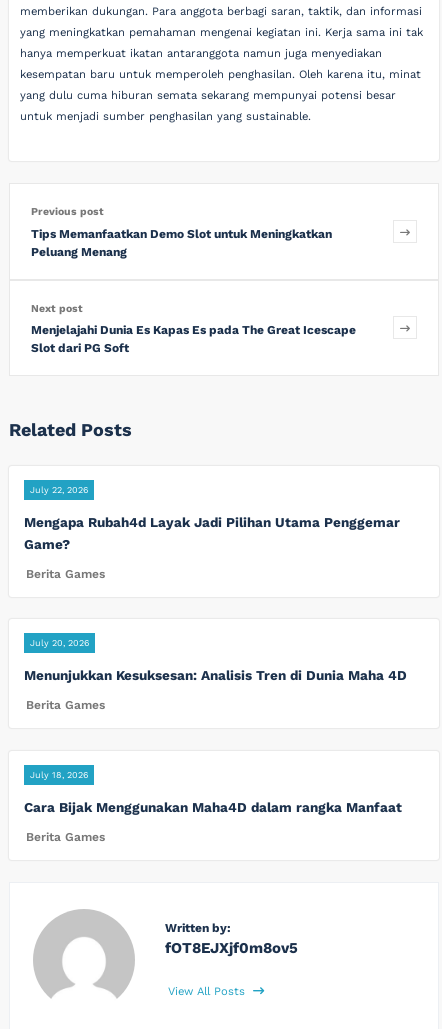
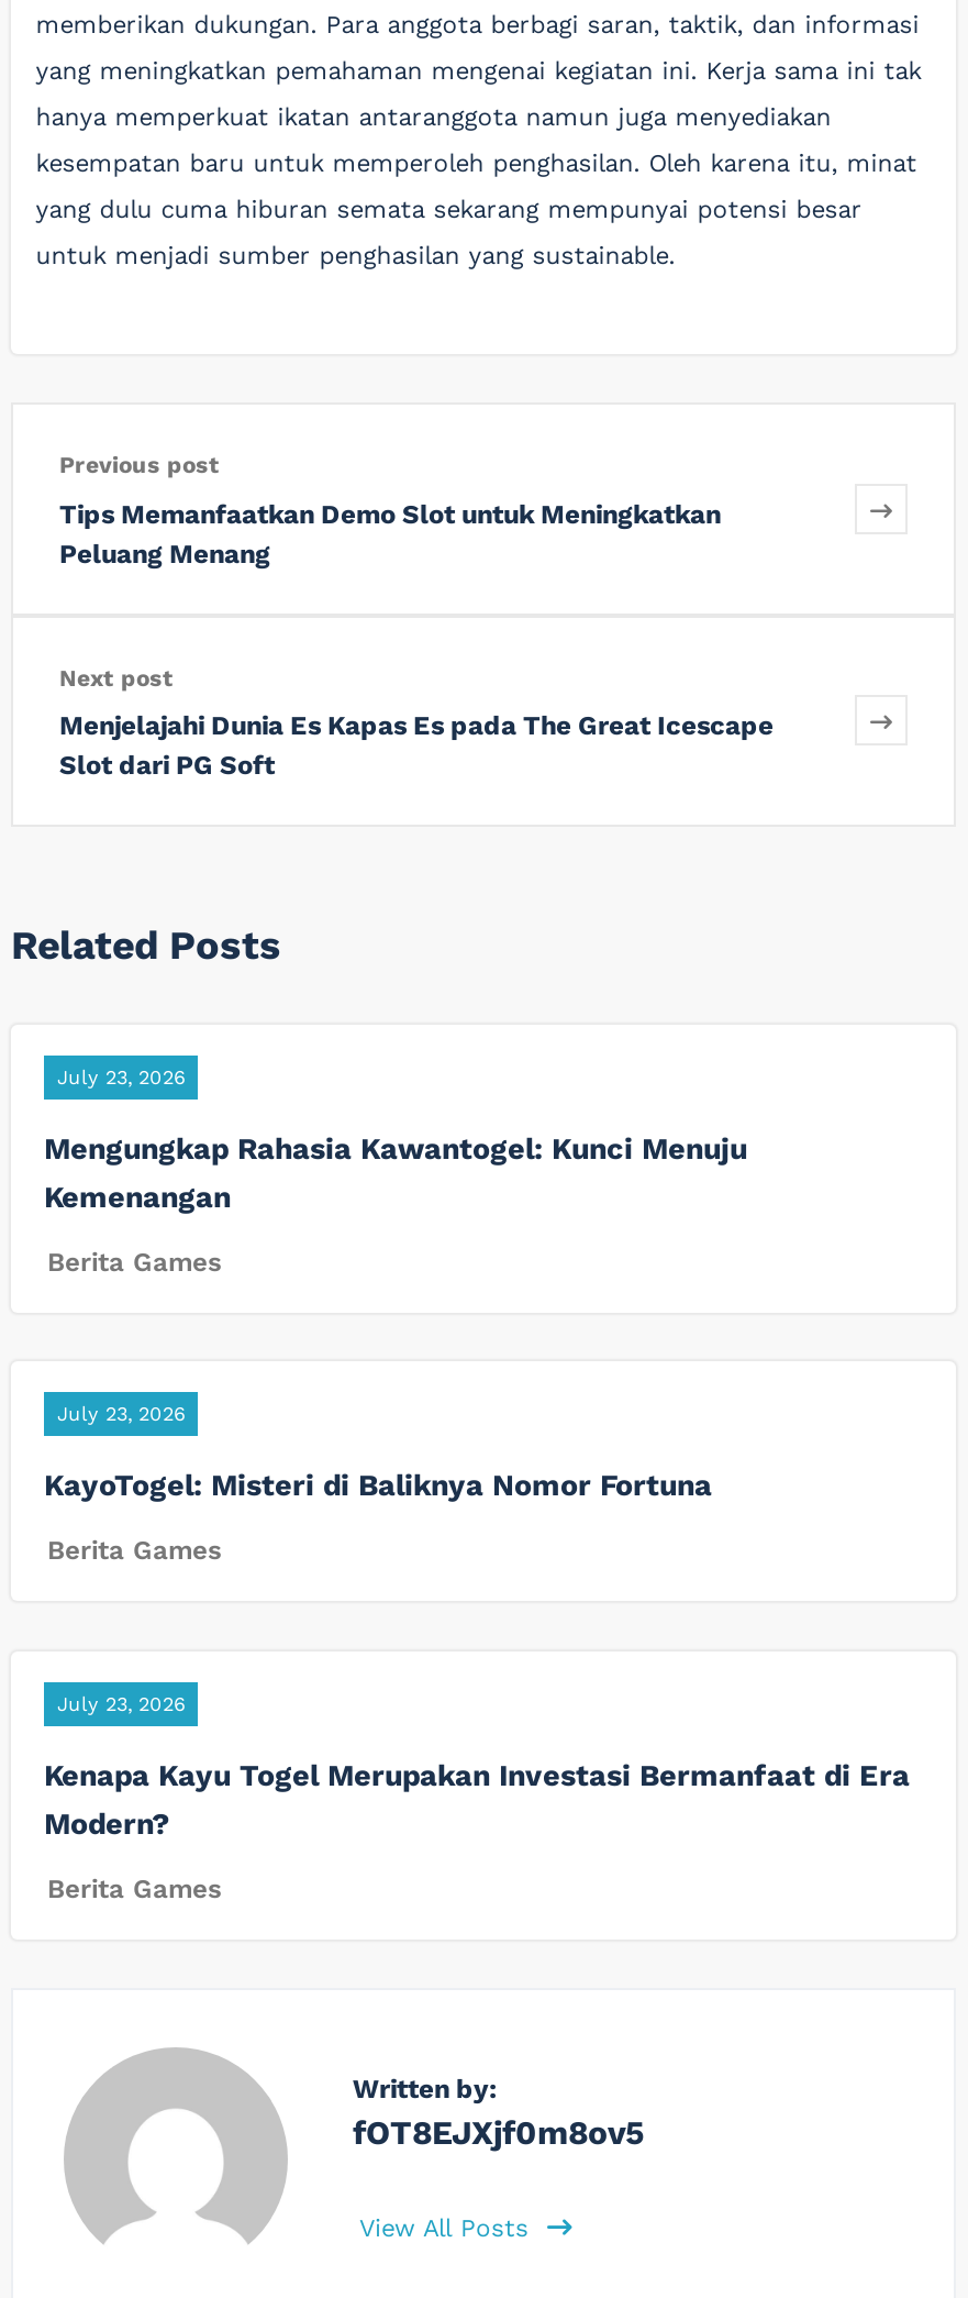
[30,485,88,495] July 22, 2026 -> [57,1066,185,1088] July 23, 2026
[24,514,400,552] Mengapa Rubah4d Layak Jadi Pilihan Utama Penggemar | Game? -> [44,1130,747,1213] Mengungkap Rahasia Kawantogel: Kunci Menuju | Kemenangan
[30,638,89,648] July 20, 2026 -> [57,1403,185,1425] July 23, 2026
[24,667,407,683] Menunjukkan Kesuksesan: Analisis Tren di Dunia Maha 4D -> [44,1467,712,1502] KayoTogel: Misteri di Baliknya Nomor Fortuna
[30,770,88,780] July 18, 2026 -> [57,1693,185,1715] July 23, 2026
[24,799,402,815] Cara Bijak Menggunakan Maha4D dalam rangka Manfaat -> [44,1756,910,1840] Kenapa Kayu Togel Merupakan Investasi Bermanfaat di Era | Modern?

